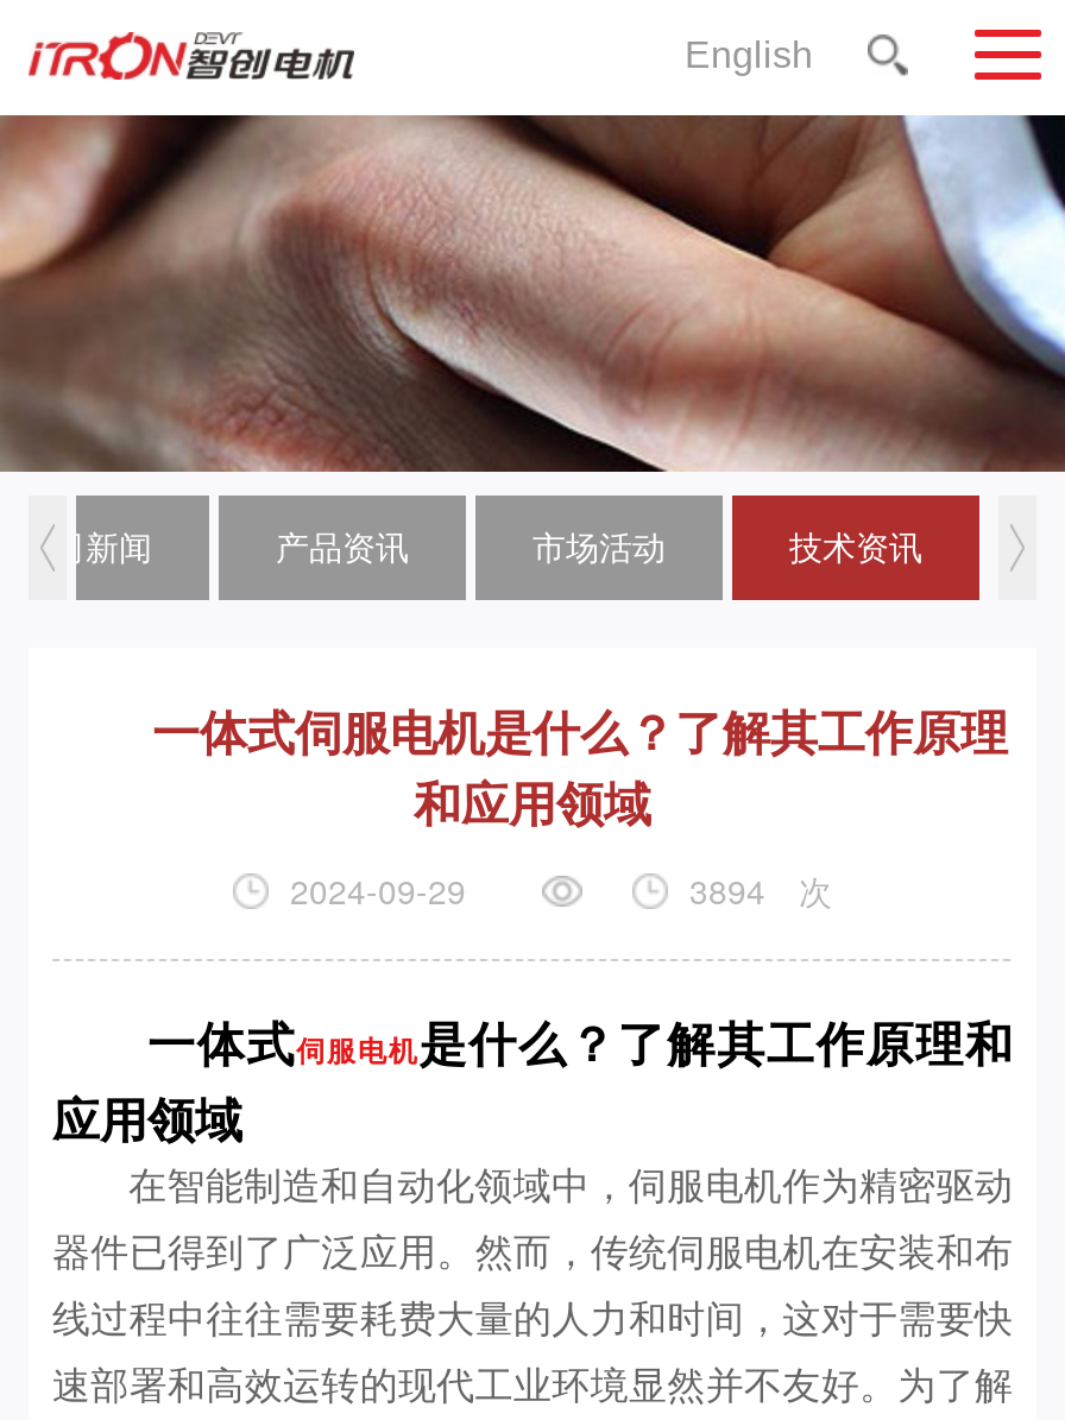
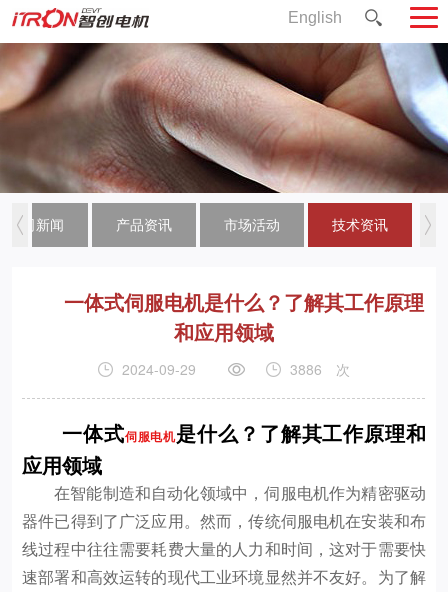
[689,866,832,914] 3894 次 -> [290,359,350,379] 3886 次

